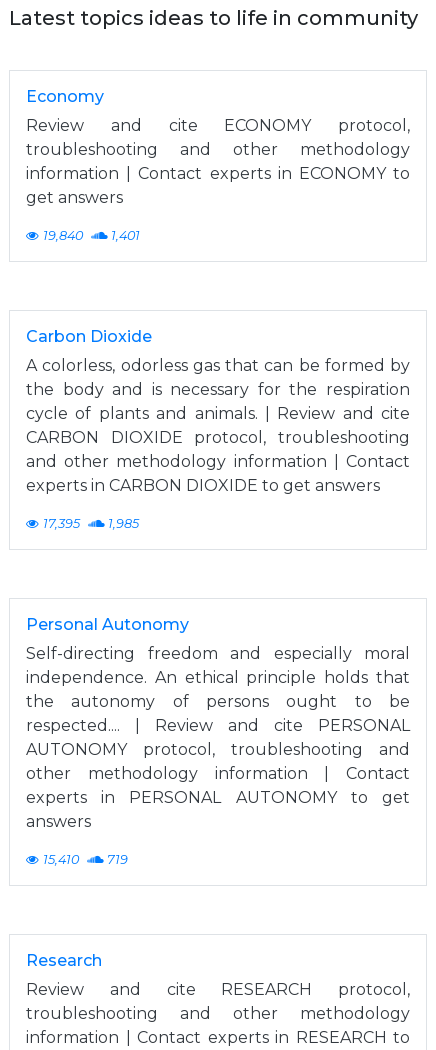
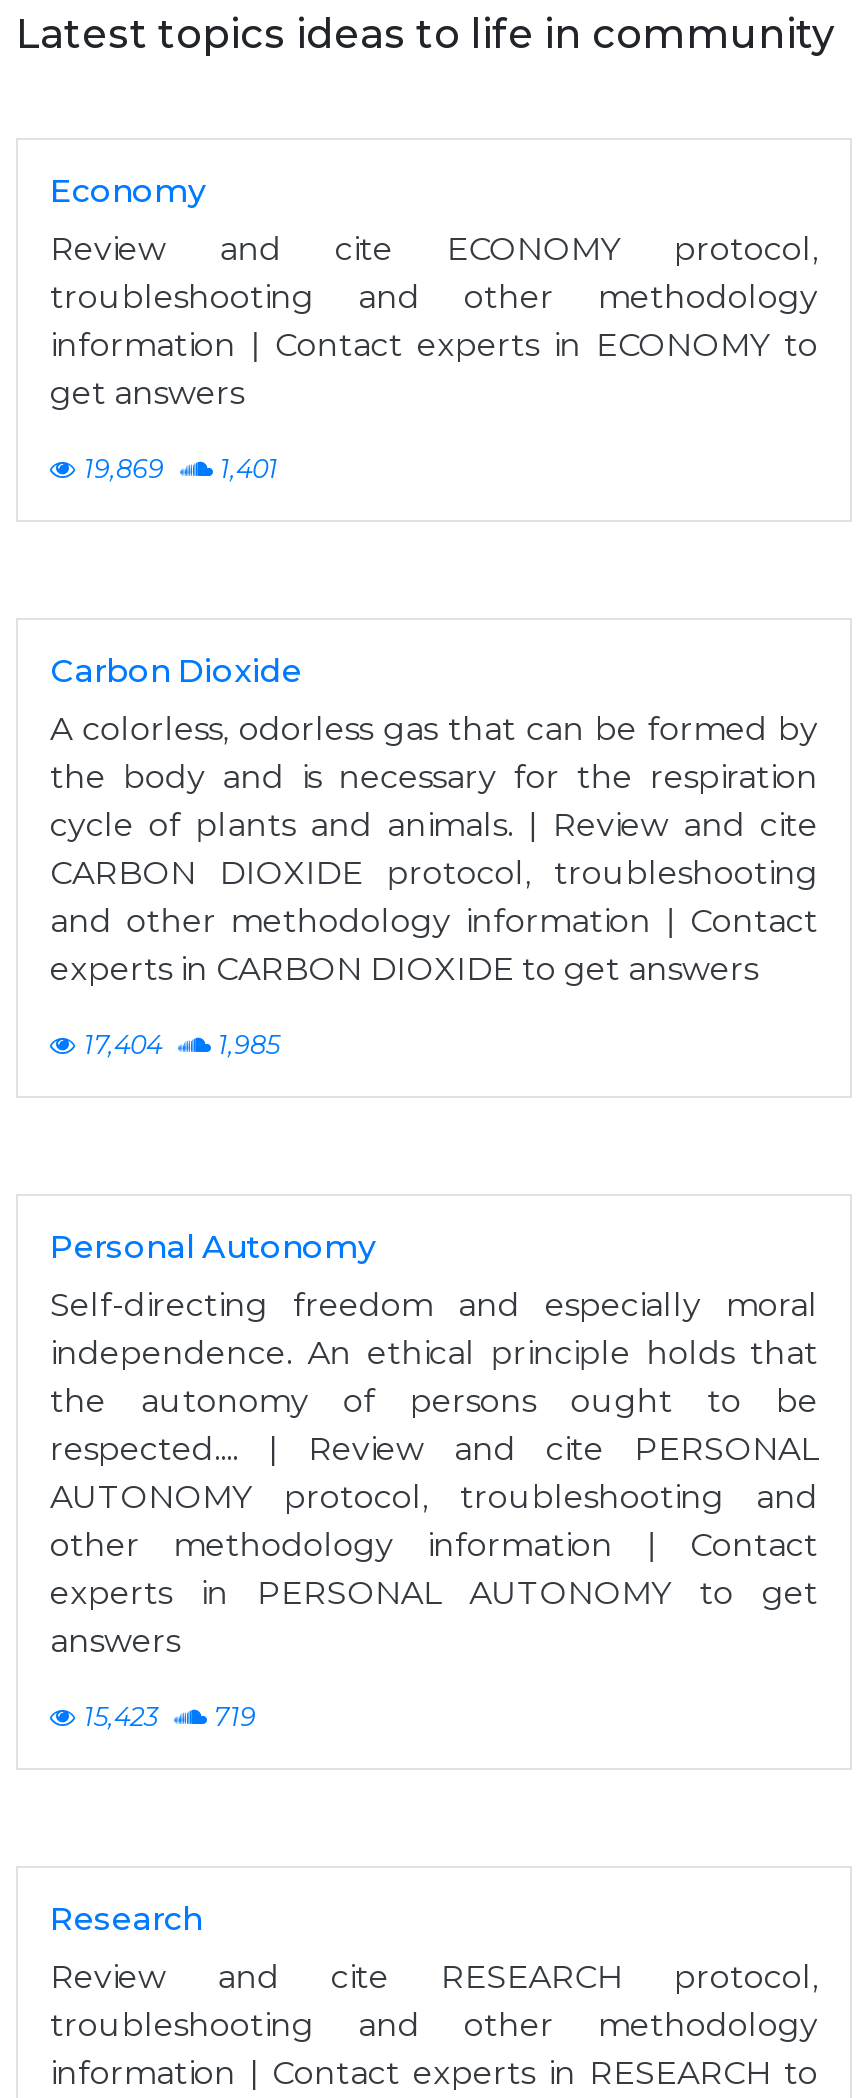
[43,228,140,243] 19,840 1,401 -> [84,453,278,483] 19,869 1,401
[43,516,139,531] 17,395 1,985 -> [84,1029,280,1059] 17,404 1,985
[43,852,128,867] 15,410 719 -> [84,1701,256,1731] 15,423 719

